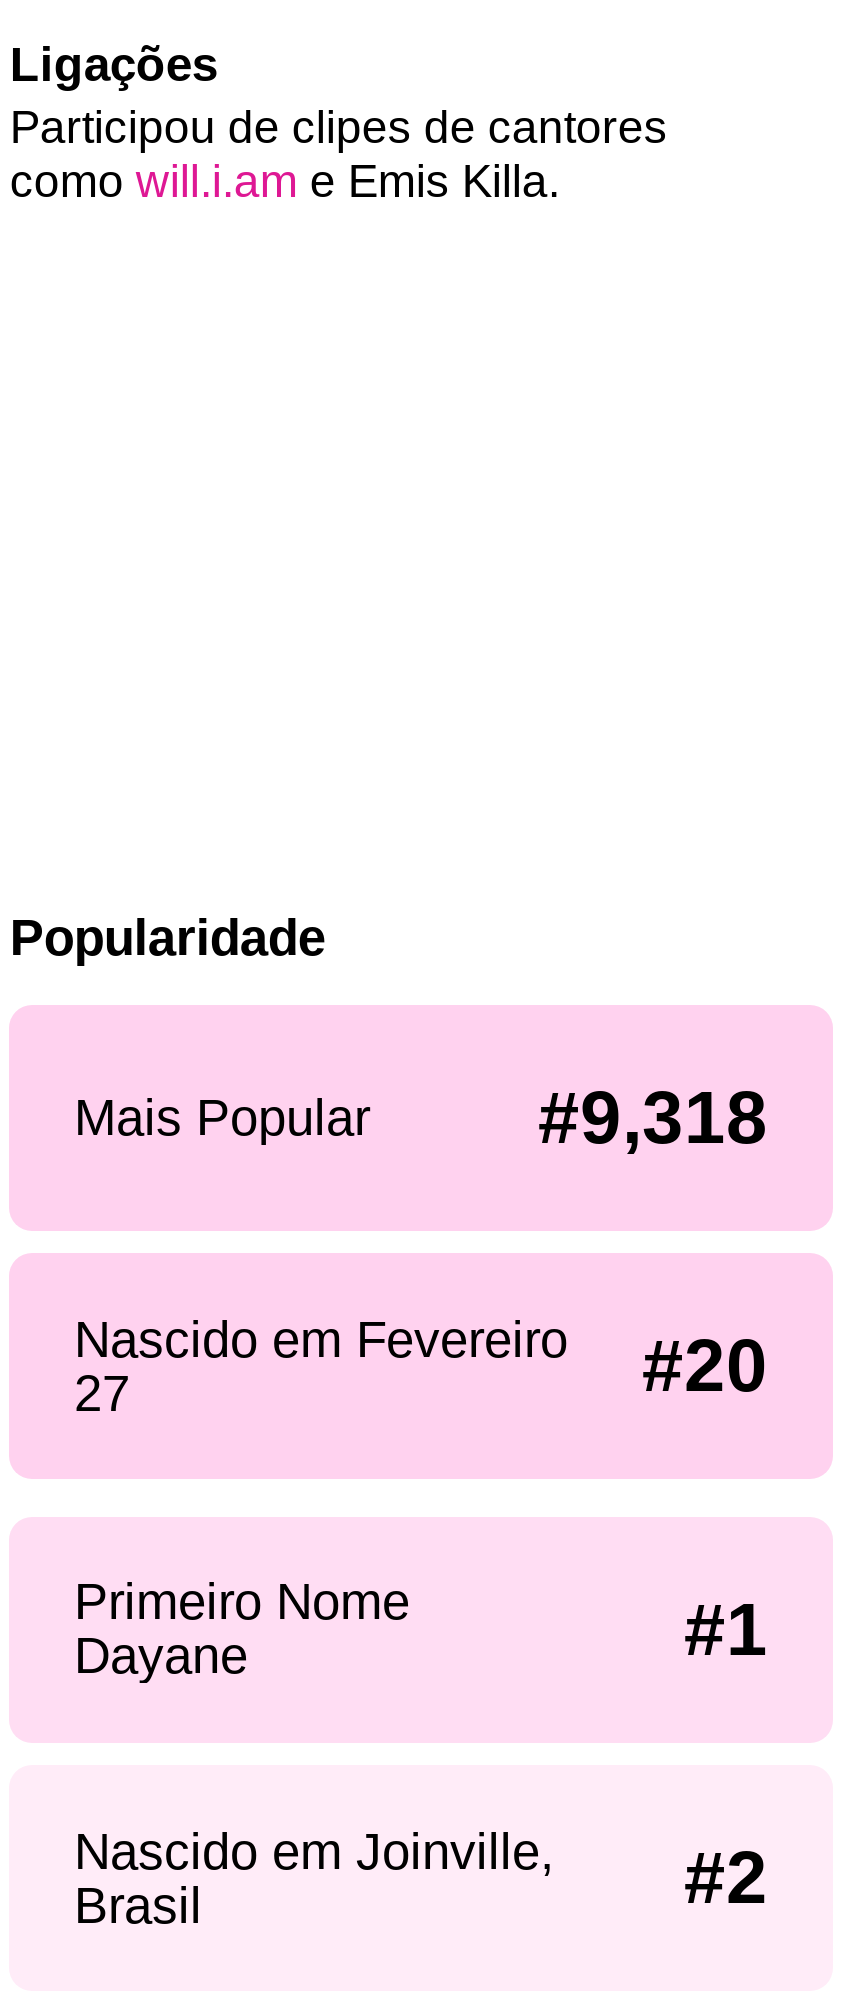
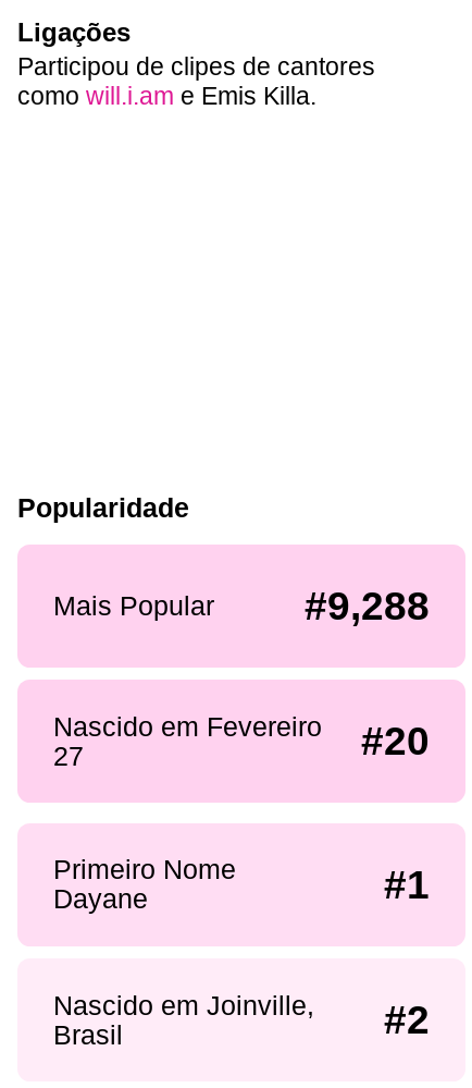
[538,1077,768,1159] #9,318 -> [305,584,430,628] #9,288

